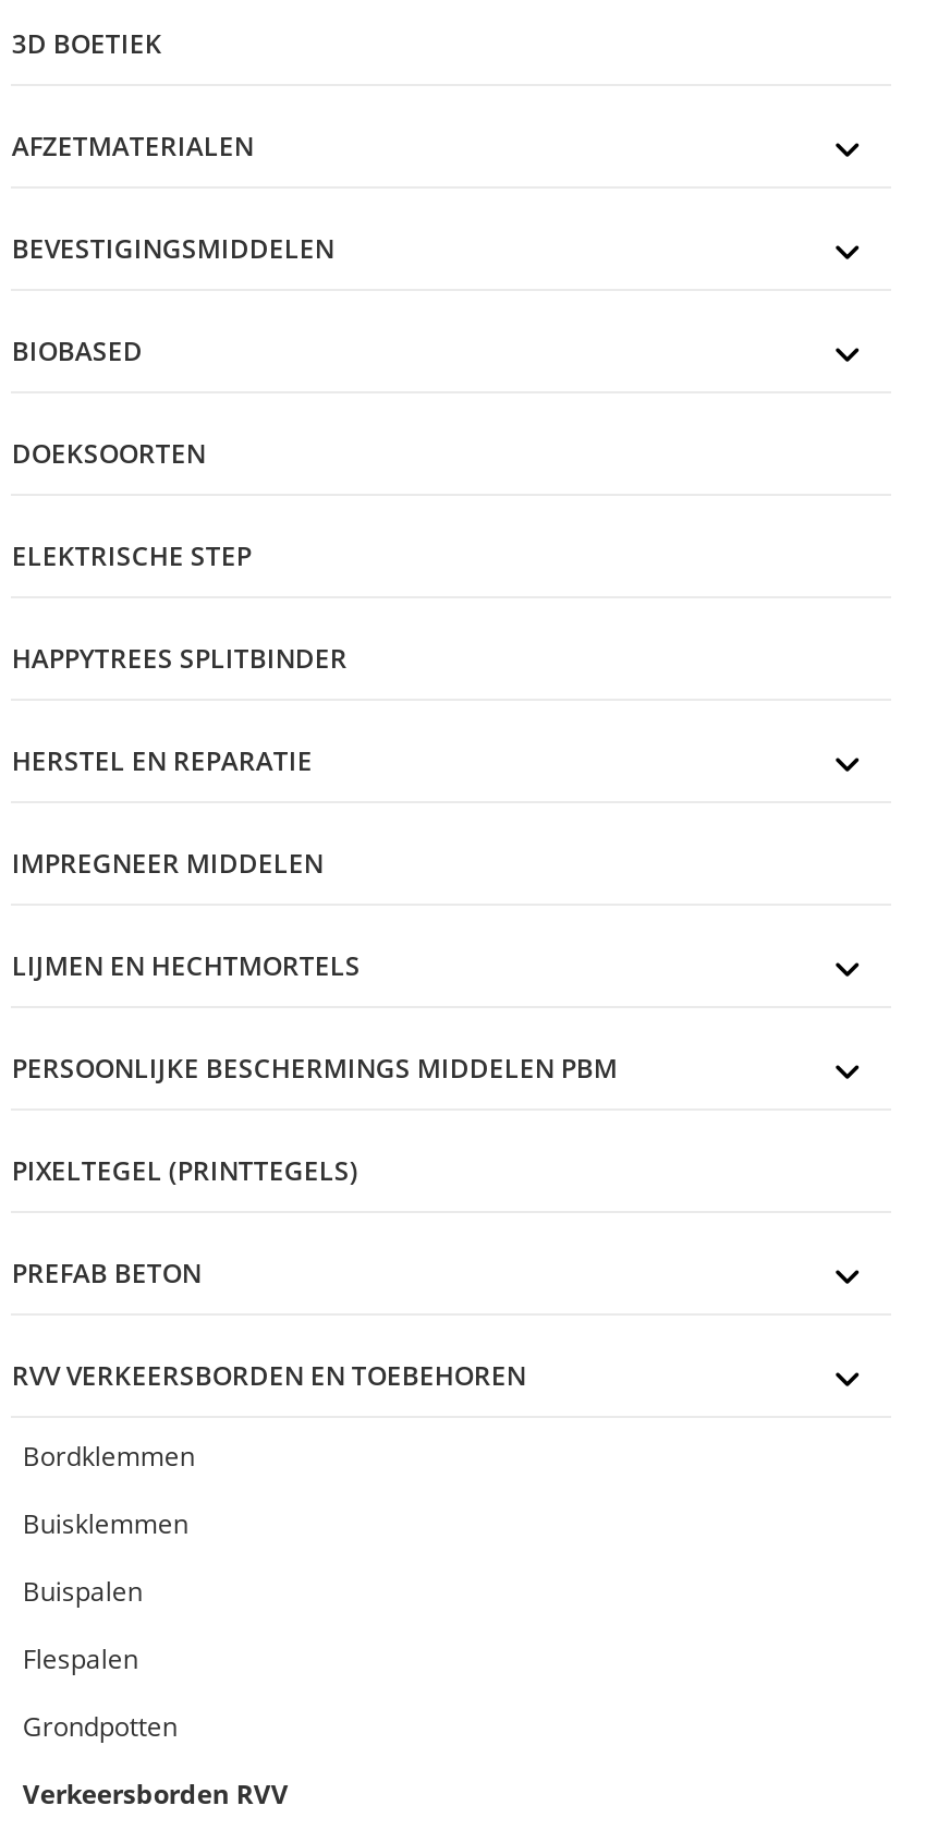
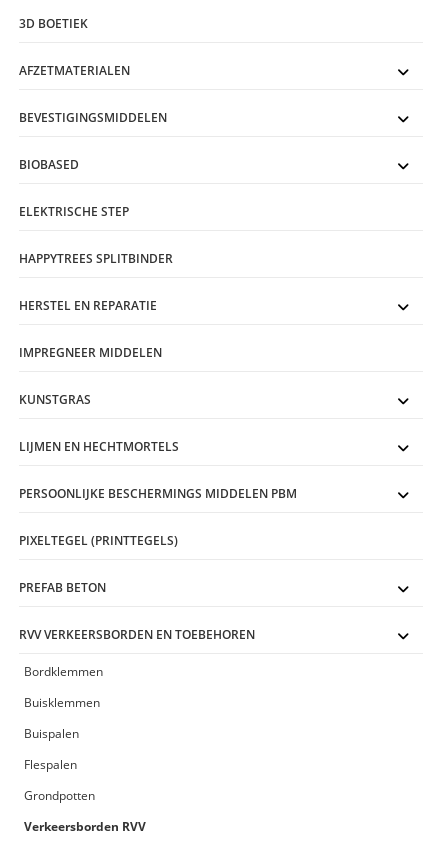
[12,434,206,471] DOEKSOORTEN -> none
moved [12,537,347,881] -> [19,203,173,361]: ELEKTRISCHE STEP | HAPPYTREES SPLITBINDER | HERSTEL EN REPARATIE | IMPREGNEER MIDDELEN
none -> [19,391,91,408] KUNSTGRAS

